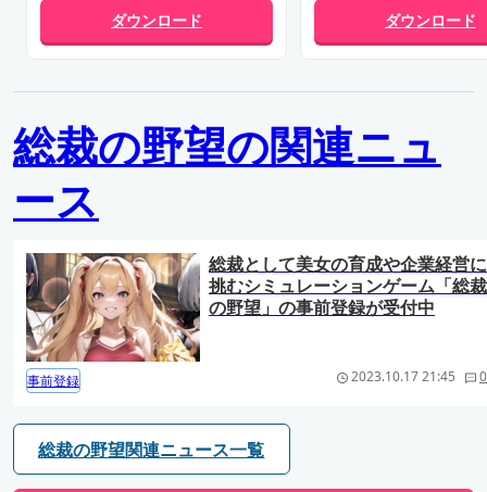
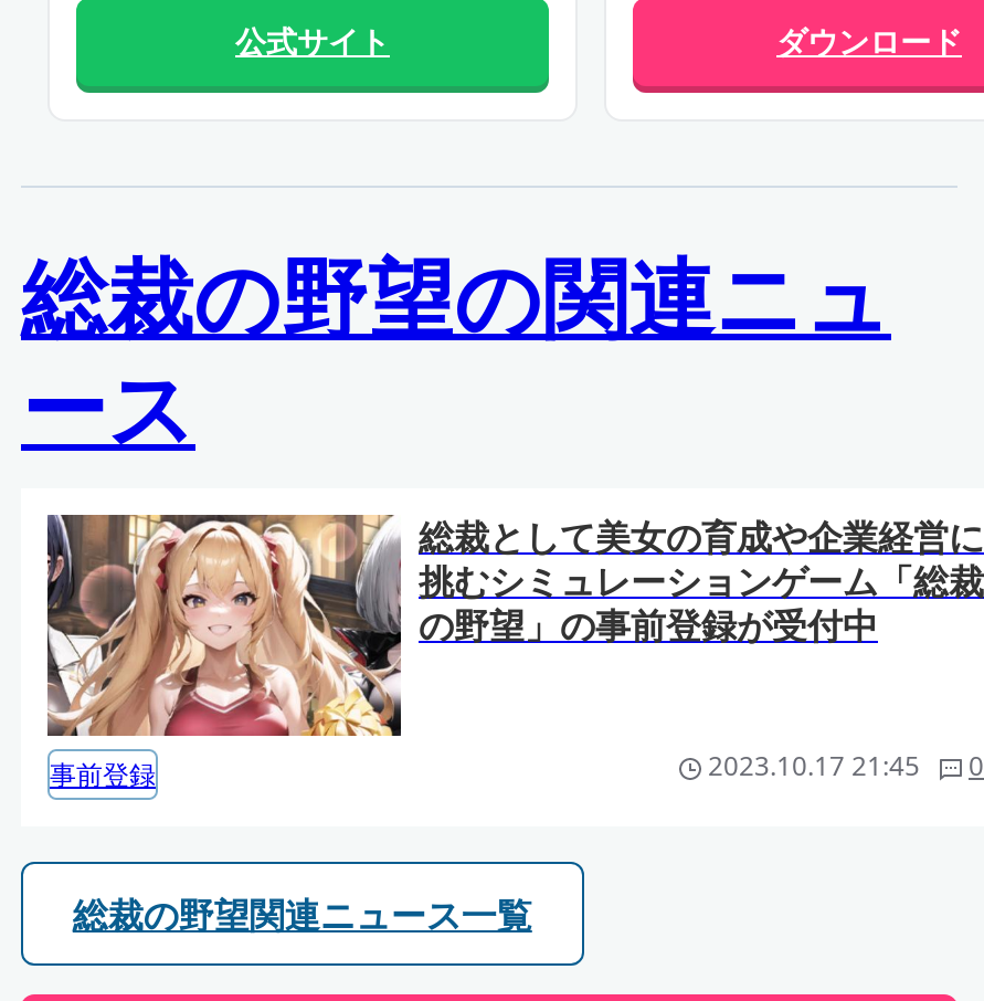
[111,10,202,30] ダウンロード -> none
none -> [235,19,390,61] 公式サイト

